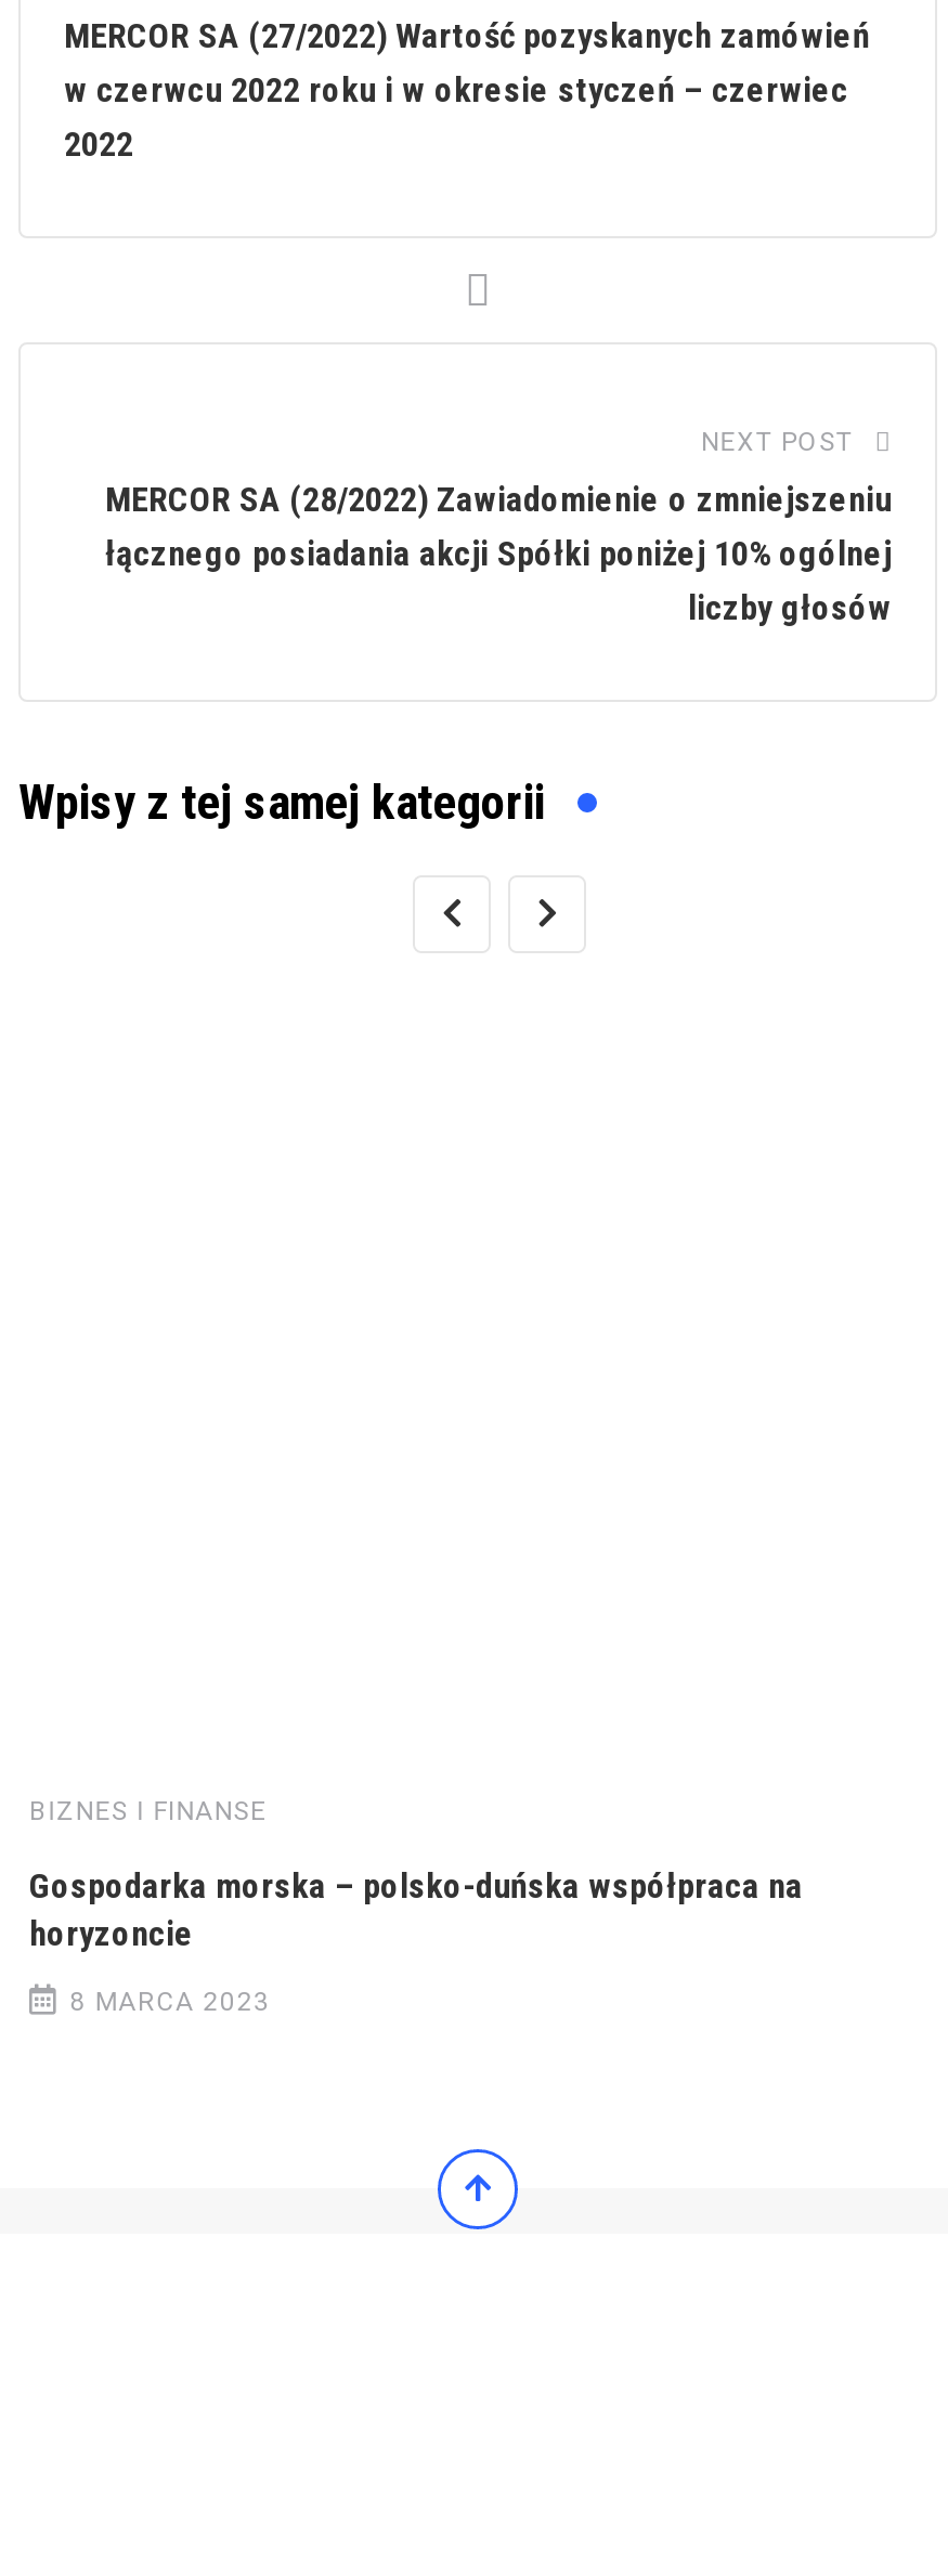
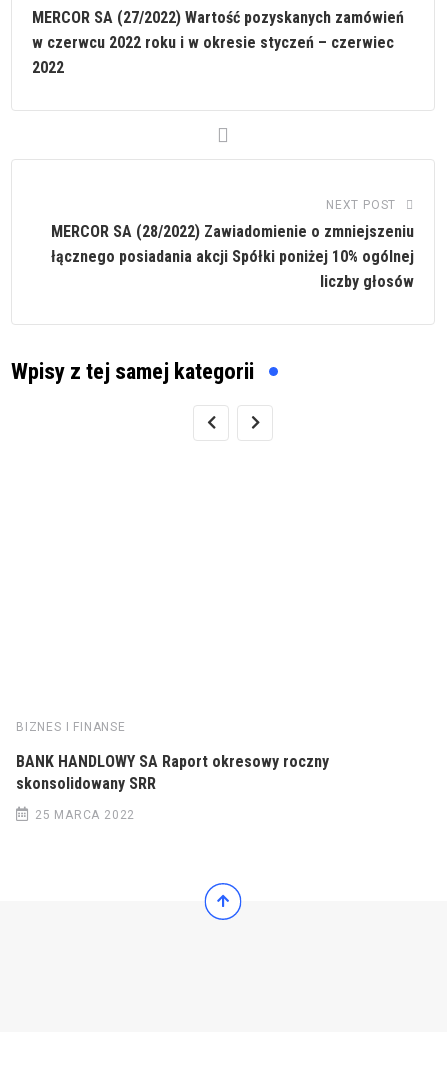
[29,1865,803,1953] Gospodarka morska – polsko-duńska współpraca na | horyzoncie -> [16,752,329,793] BANK HANDLOWY SA Raport okresowy roczny | skonsolidowany SRR
[70,1986,271,2016] 8 MARCA 2023 -> [35,808,135,822] 25 MARCA 2022

